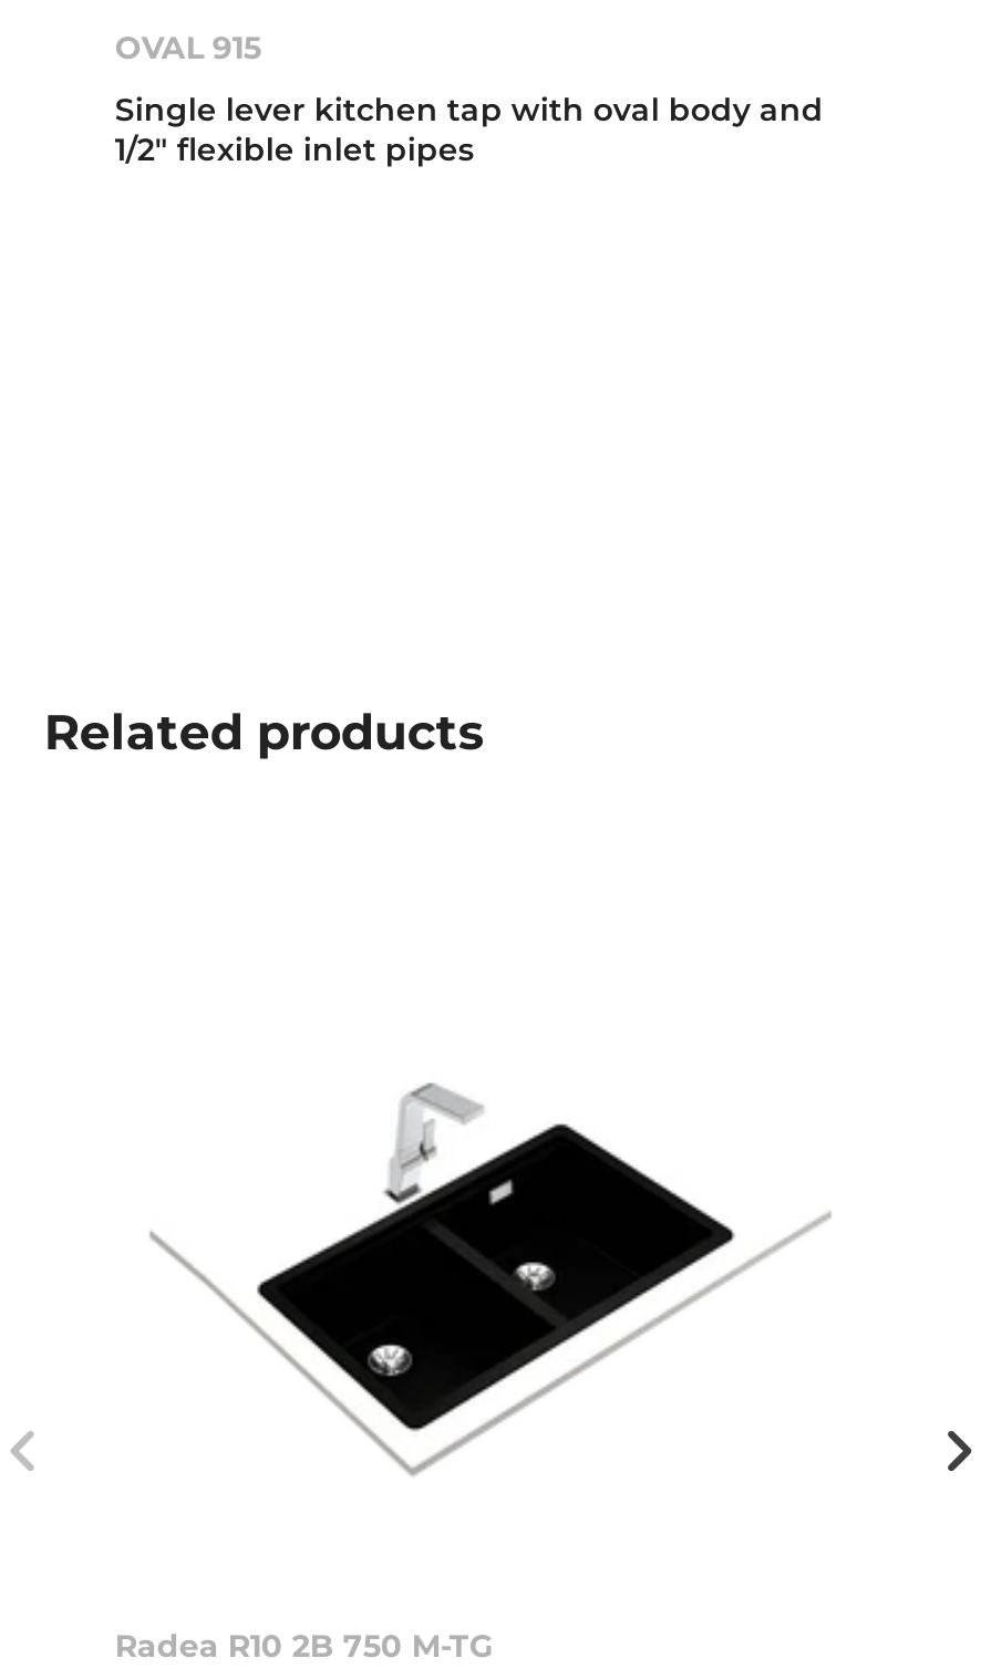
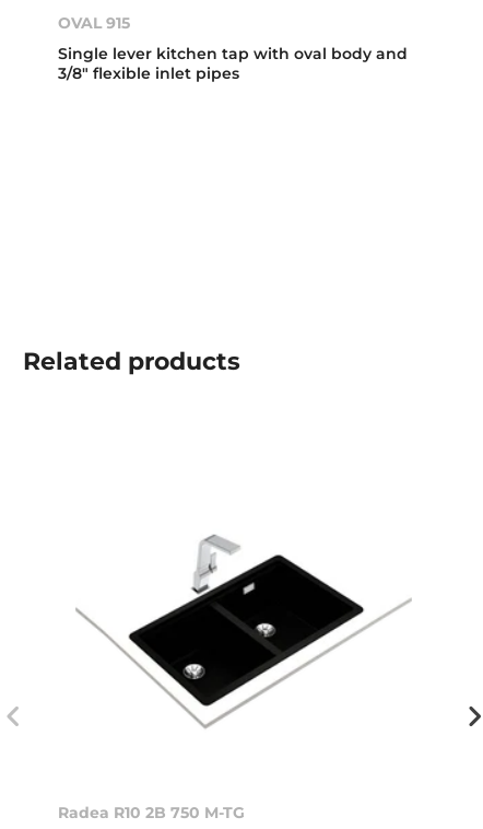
[115,130,474,170] 1/2" flexible inlet pipes -> [58,64,240,83] 3/8" flexible inlet pipes

